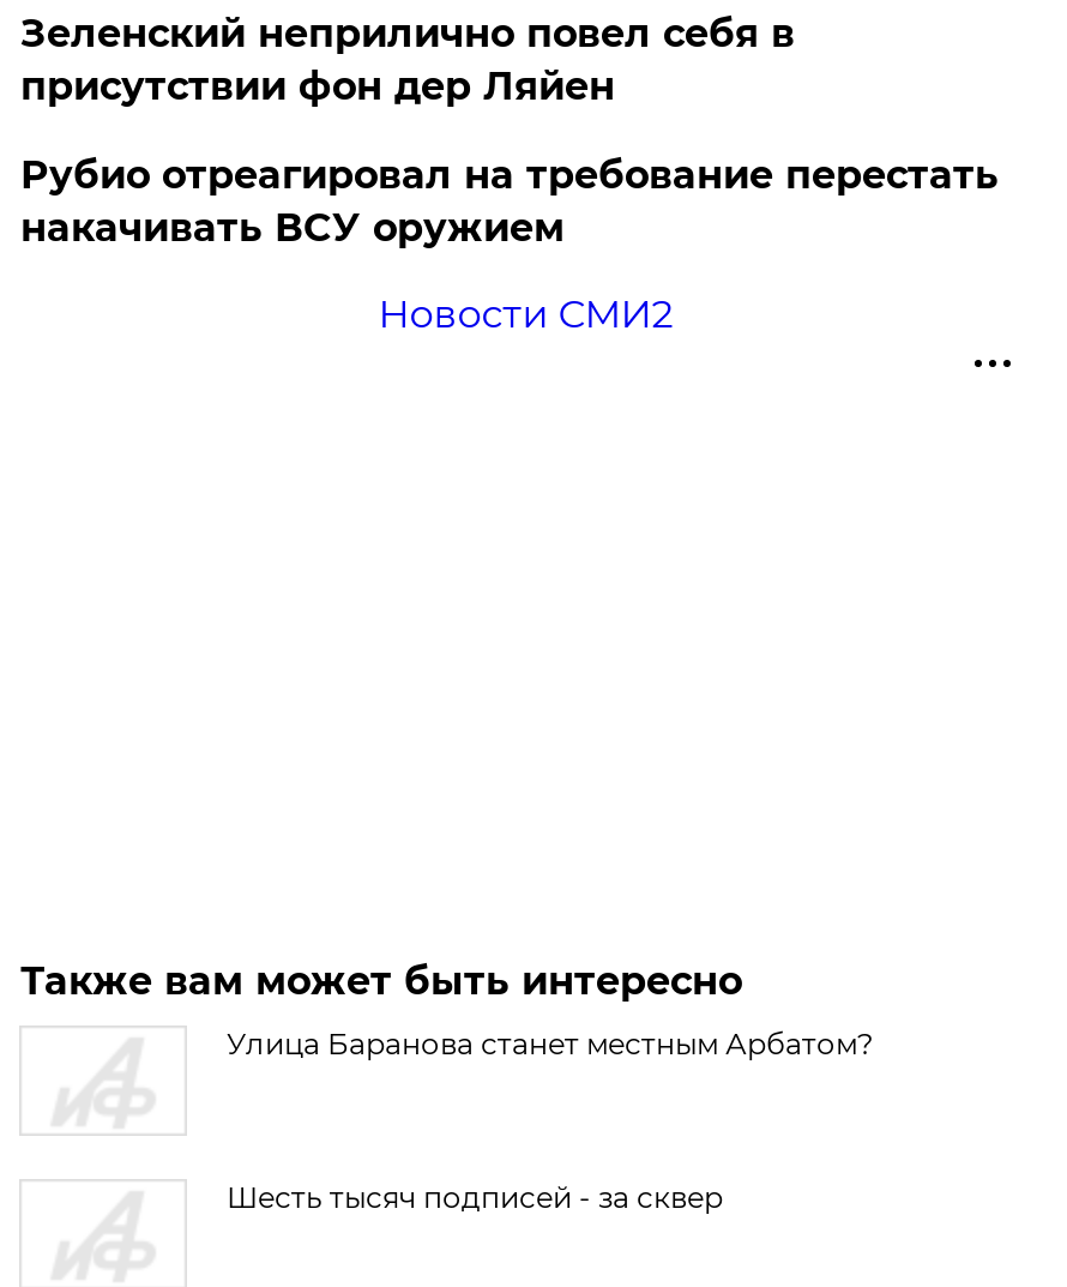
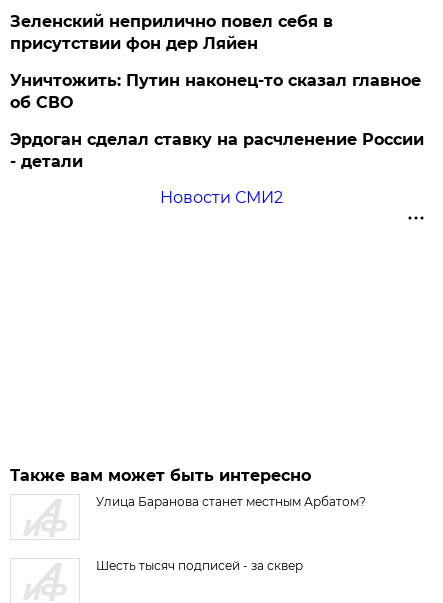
[20,152,998,251] Рубио отреагировал на требование перестать | накачивать ВСУ оружием -> [10,71,424,171] Уничтожить: Путин наконец-то сказал главное | об СВО | Эрдоган сделал ставку на расчленение России | - детали

